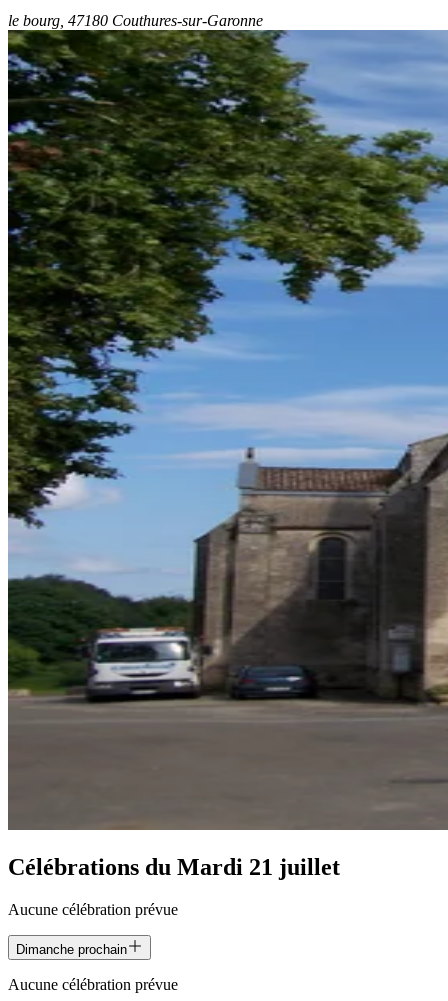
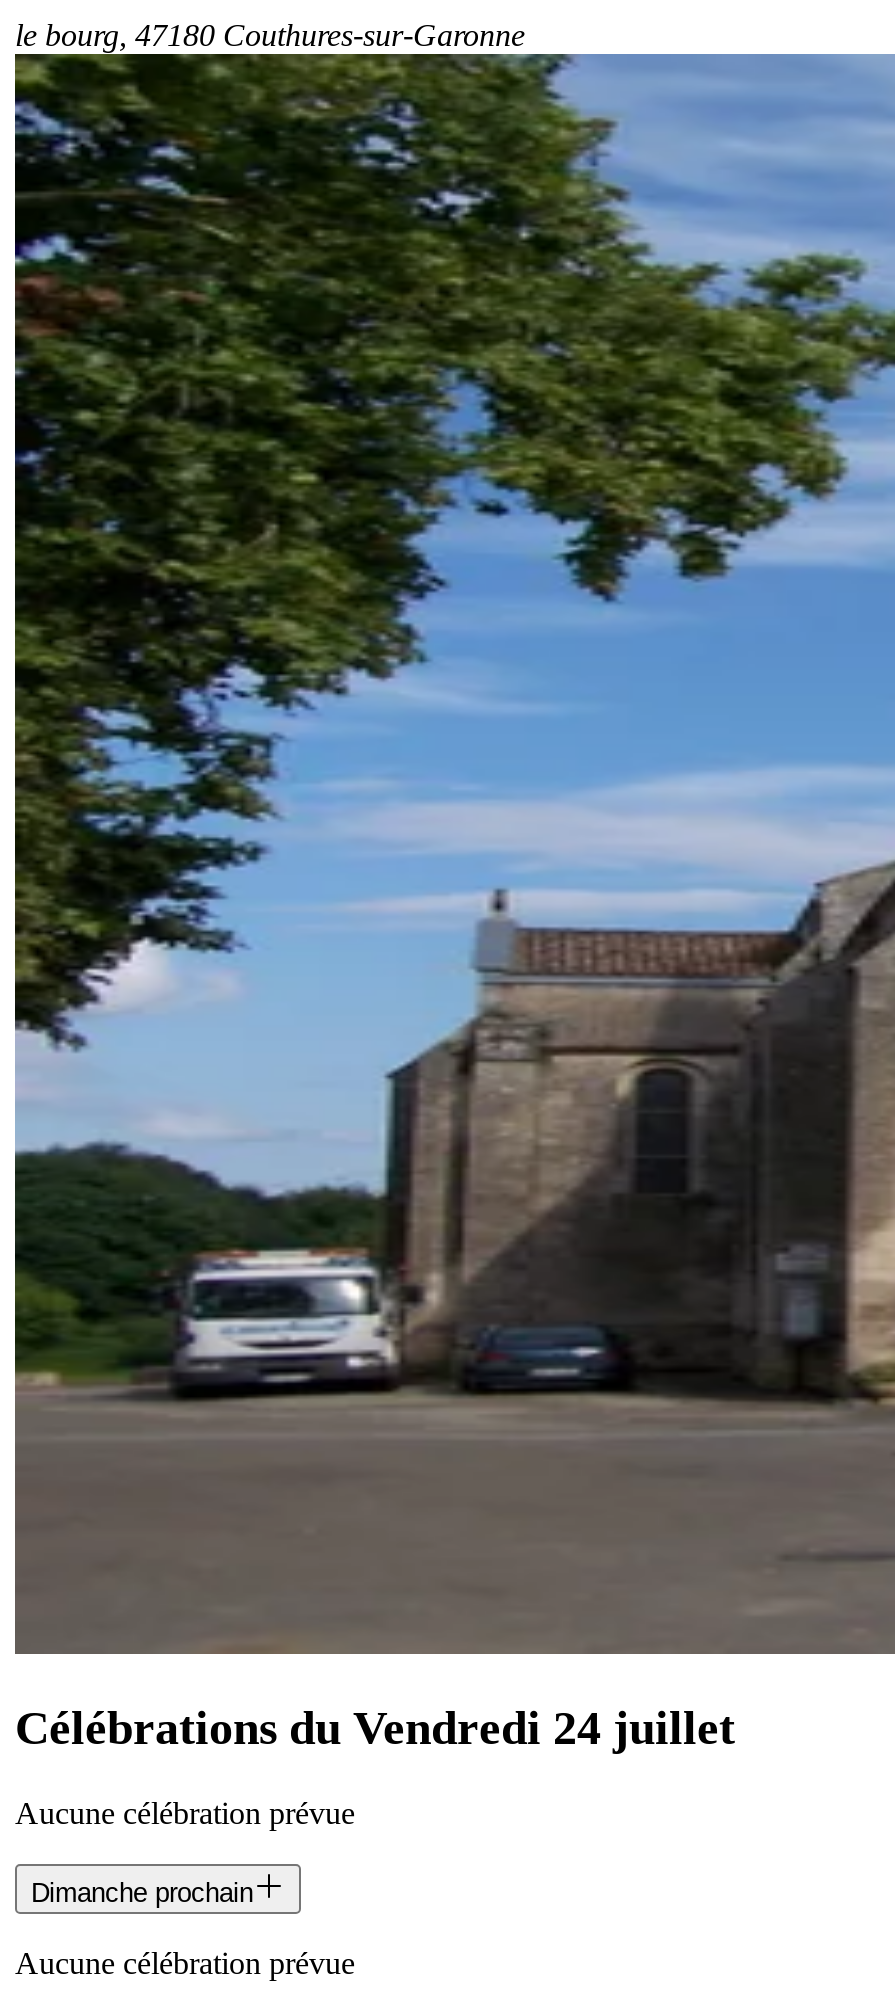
[8,854,340,880] Célébrations du Mardi 21 juillet -> [15,1702,735,1754] Célébrations du Vendredi 24 juillet

